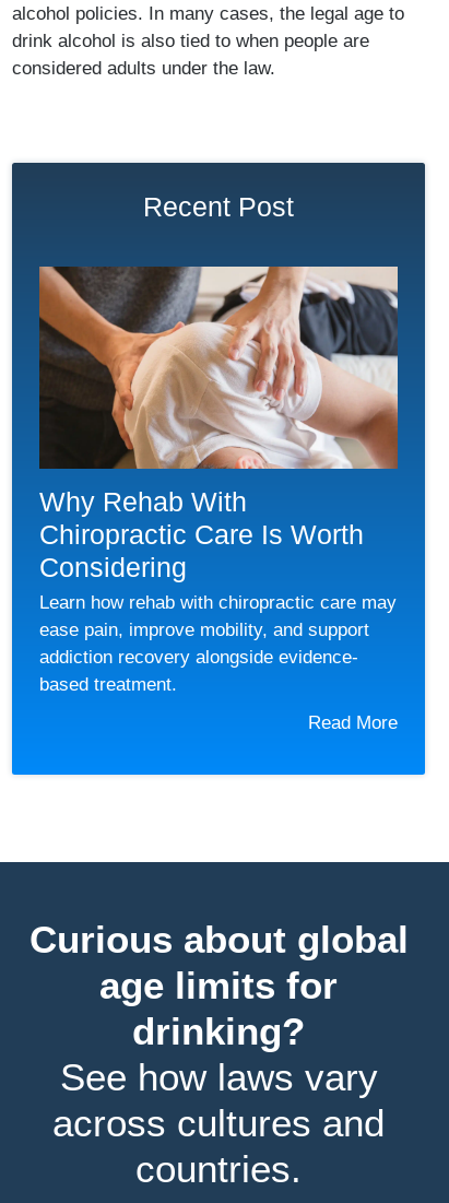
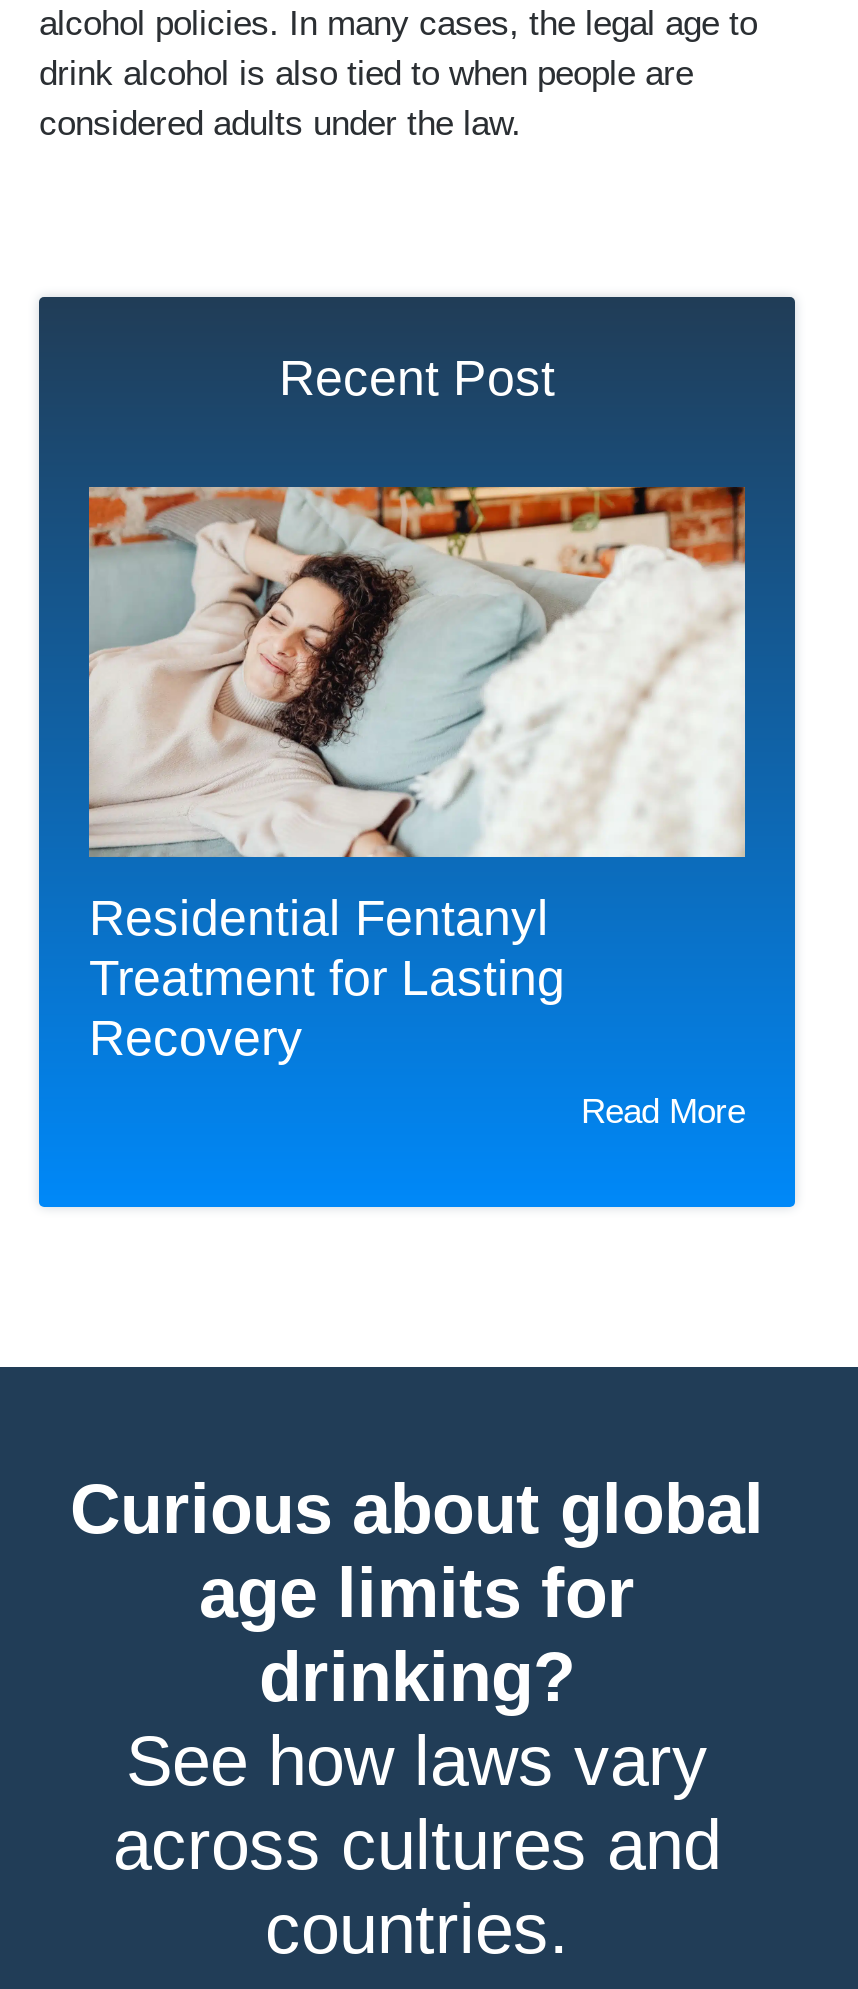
[38,266,399,694] [image] | Why Rehab With | Chiropractic Care Is Worth | Considering | Learn how rehab with chiropractic care may | ease pain, improve mobility, and support | addiction recovery alongside evidence- | based treatment. -> [87,486,747,1065] [image] | Residential Fentanyl | Treatment for Lasting | Recovery

